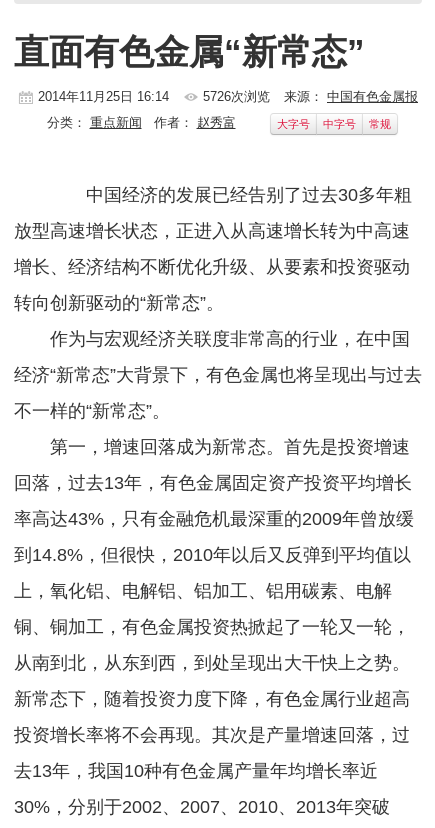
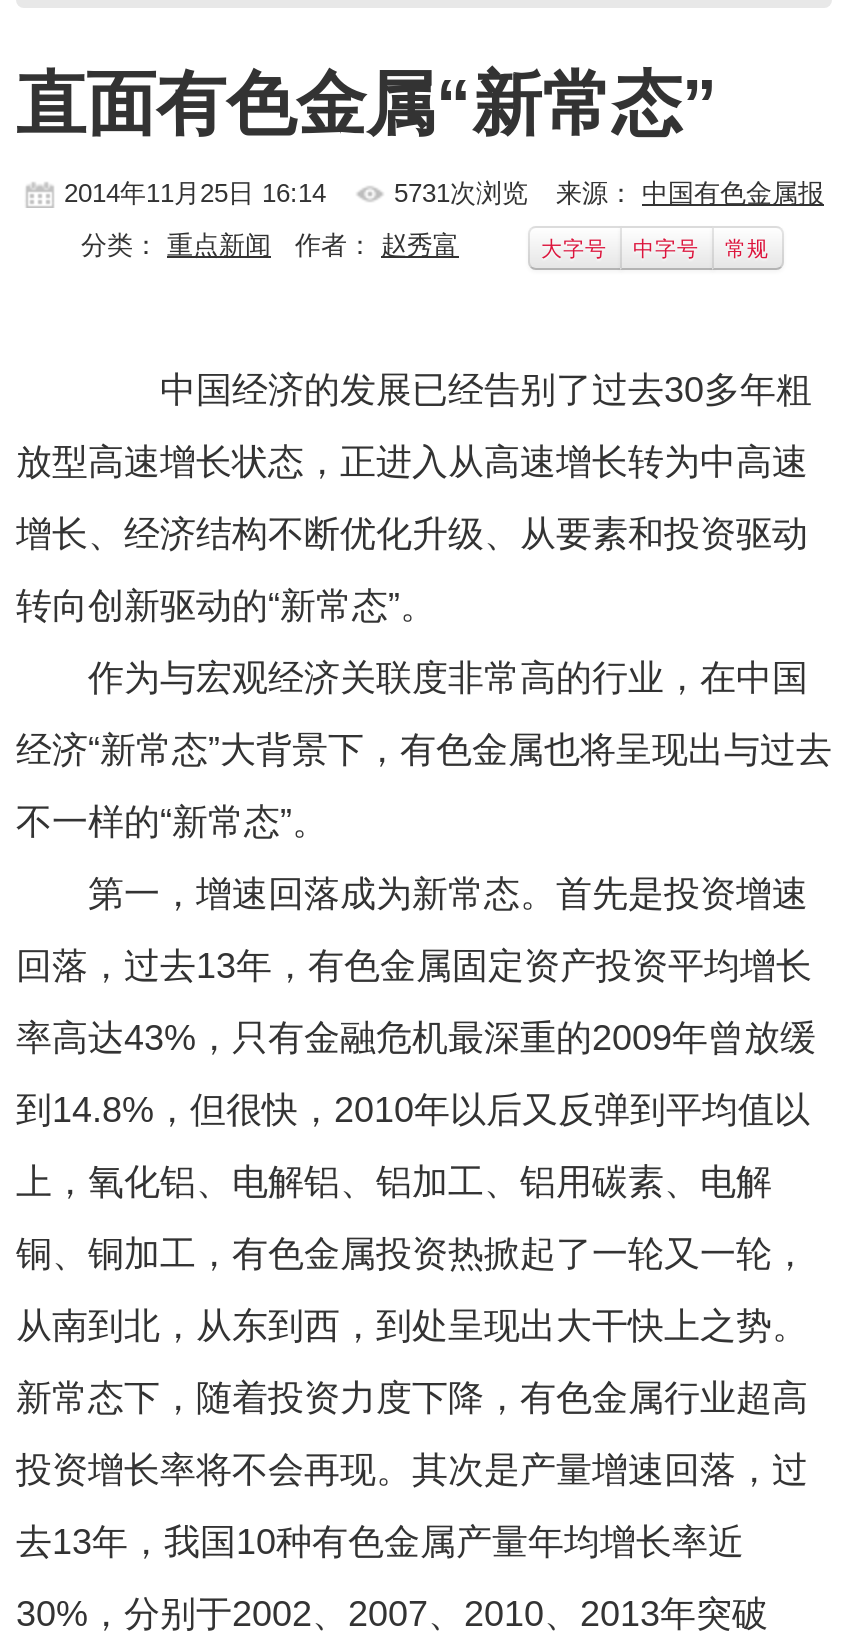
[203,89,270,104] 5726次浏览 -> [394,178,528,208] 5731次浏览

